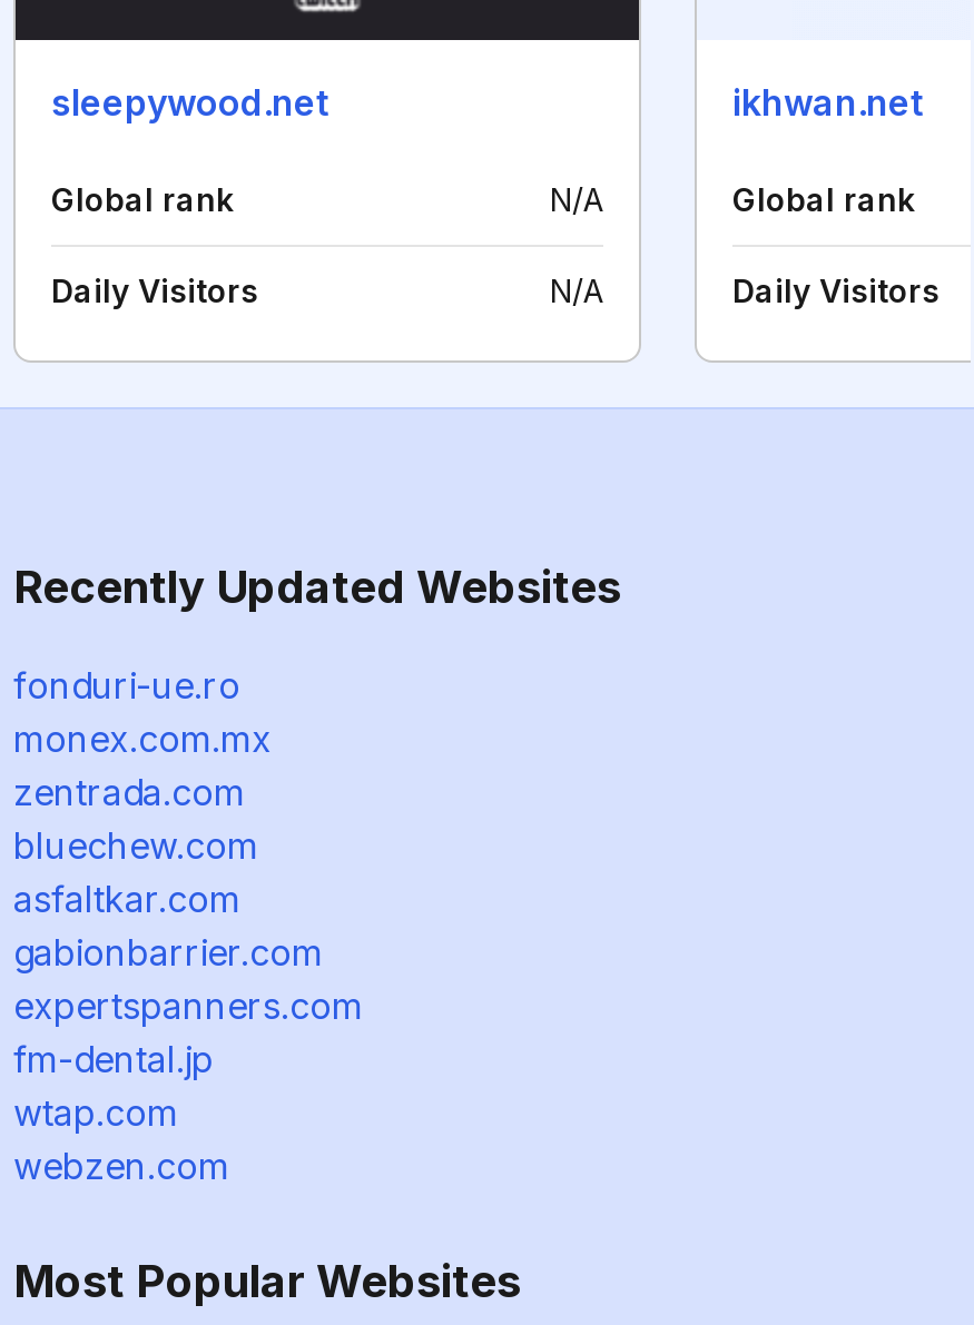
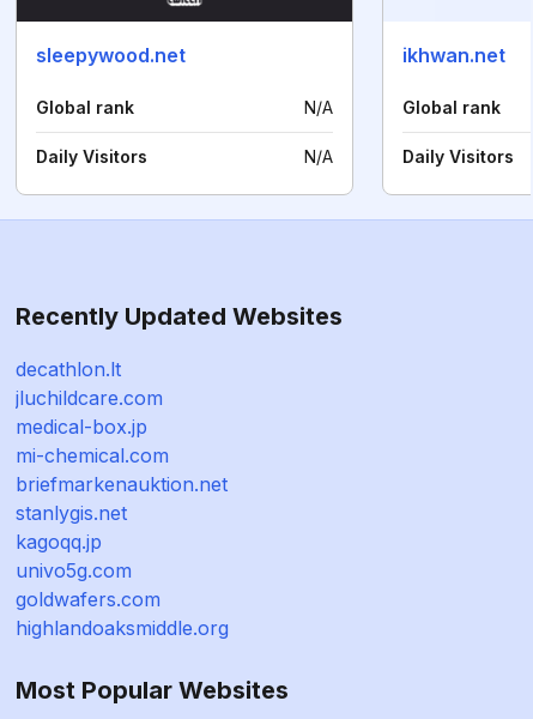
[13,663,363,1188] fonduri-ue.ro | monex.com.mx | zentrada.com | bluechew.com | asfaltkar.com | gabionbarrier.com | expertspanners.com | fm-dental.jp | wtap.com | webzen.com -> [16,357,229,640] decathlon.lt | jluchildcare.com | medical-box.jp | mi-chemical.com | briefmarkenauktion.net | stanlygis.net | kagoqq.jp | univo5g.com | goldwafers.com | highlandoaksmiddle.org

